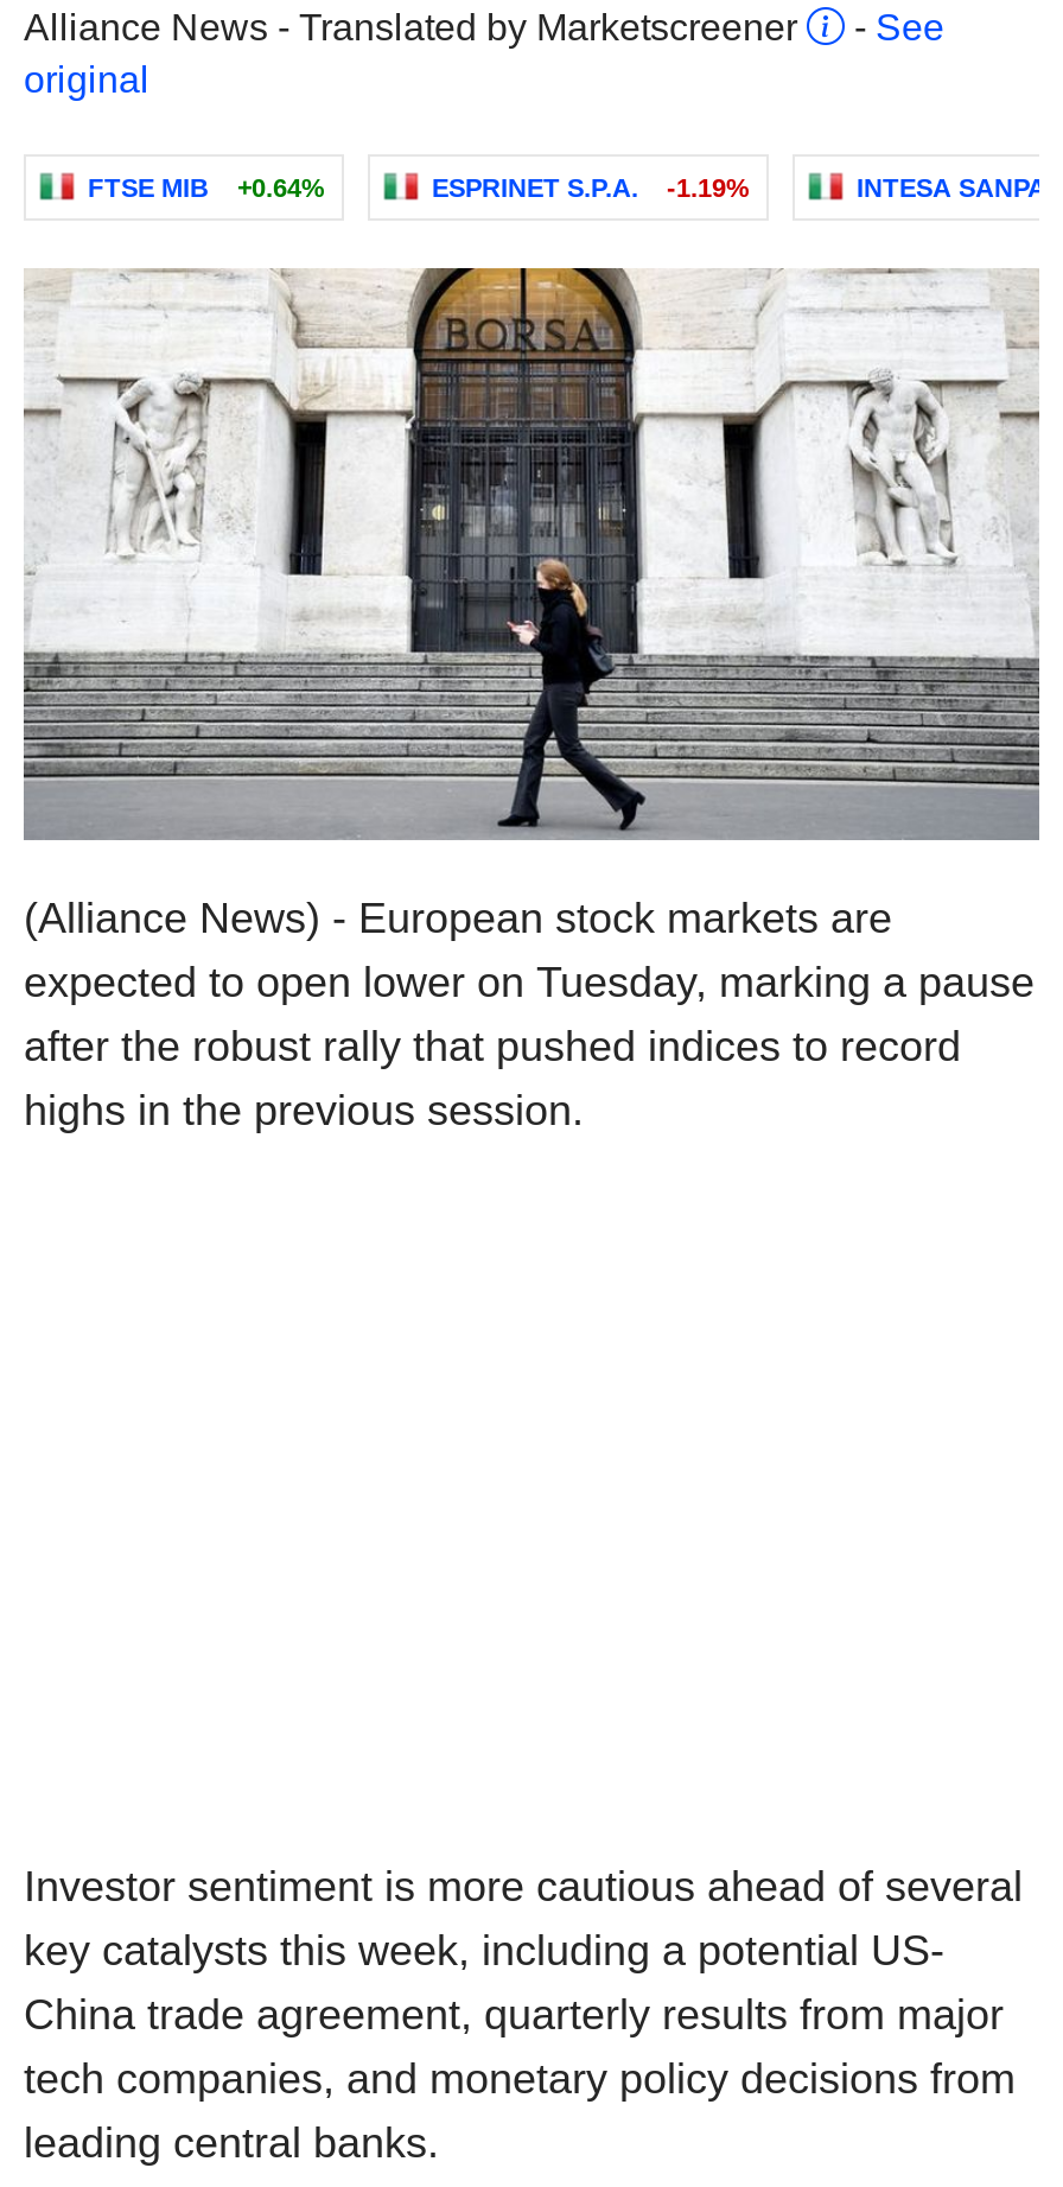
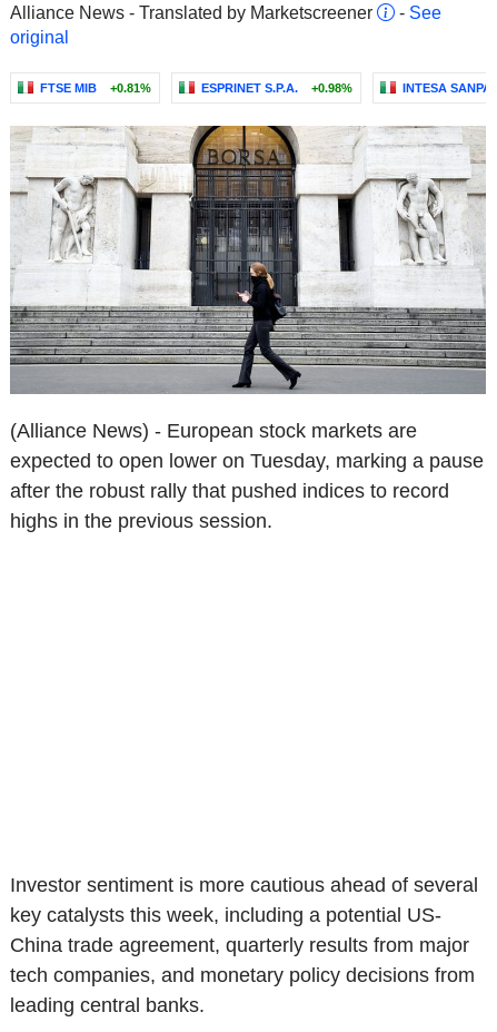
[88,173,325,202] FTSE MIB +0.64% -> [40,81,151,95] FTSE MIB +0.81%
[432,173,750,202] ESPRINET S.P.A. -1.19% -> [201,81,352,95] ESPRINET S.P.A. +0.98%

